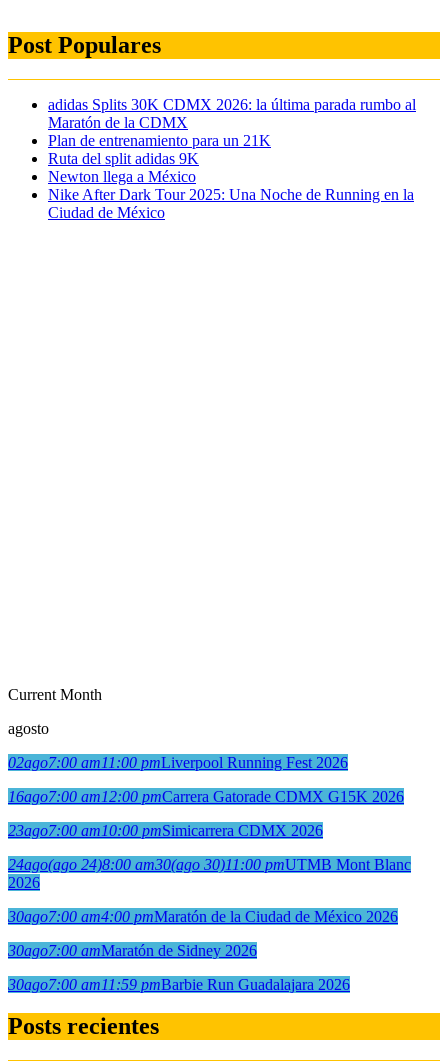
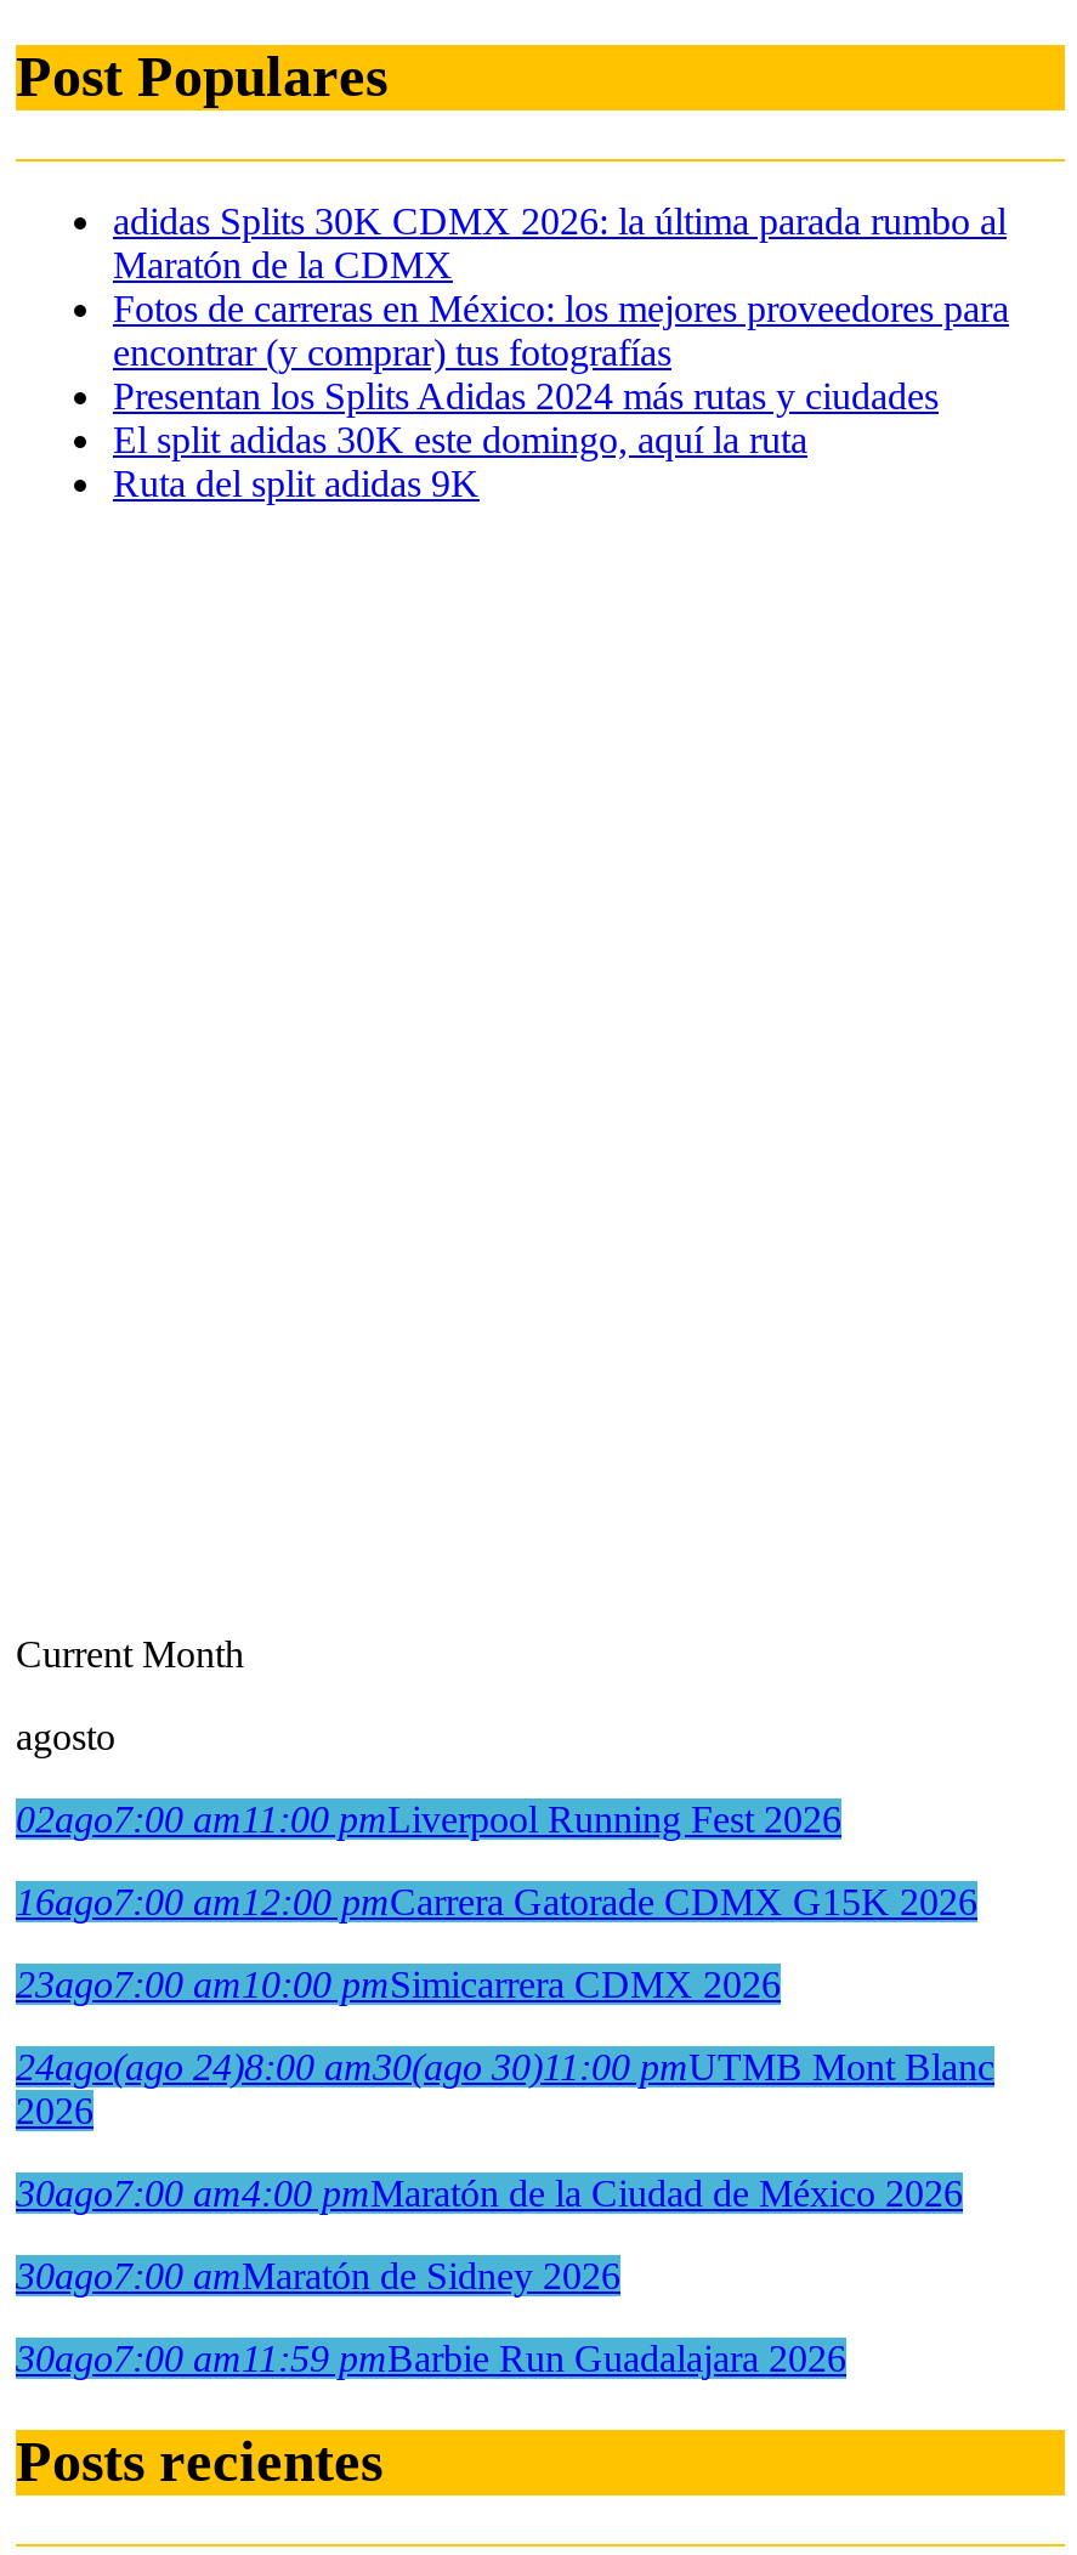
[48,131,271,148] Plan de entrenamiento para un 21K -> [113,287,1009,459] Fotos de carreras en México: los mejores proveedores para | encontrar (y comprar) tus fotografías | Presentan los Splits Adidas 2024 más rutas y ciudades | El split adidas 30K este domingo, aquí la ruta
moved [48,149,199,166] -> [113,461,480,503]: Ruta del split adidas 9K
[48,167,414,220] Newton llega a México | Nike After Dark Tour 2025: Una Noche de Running en la | Ciudad de México -> none

